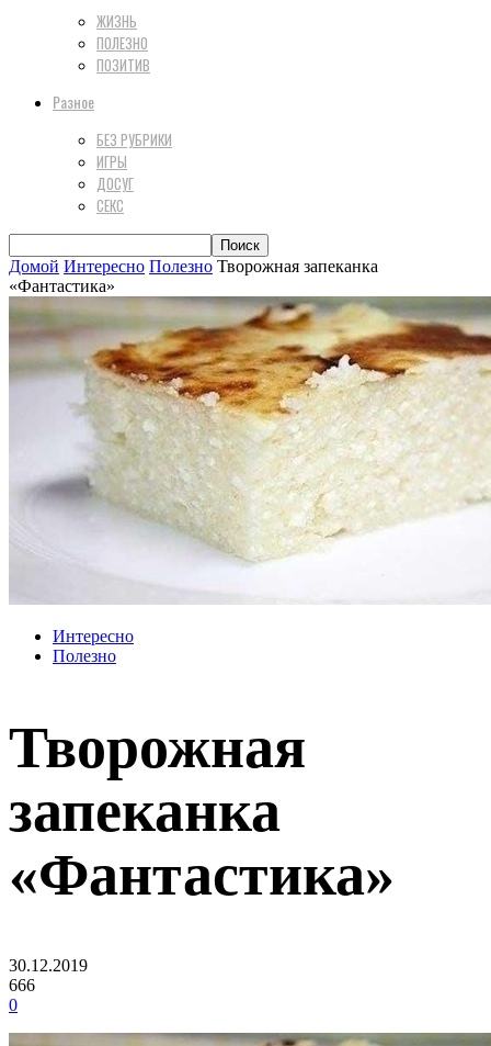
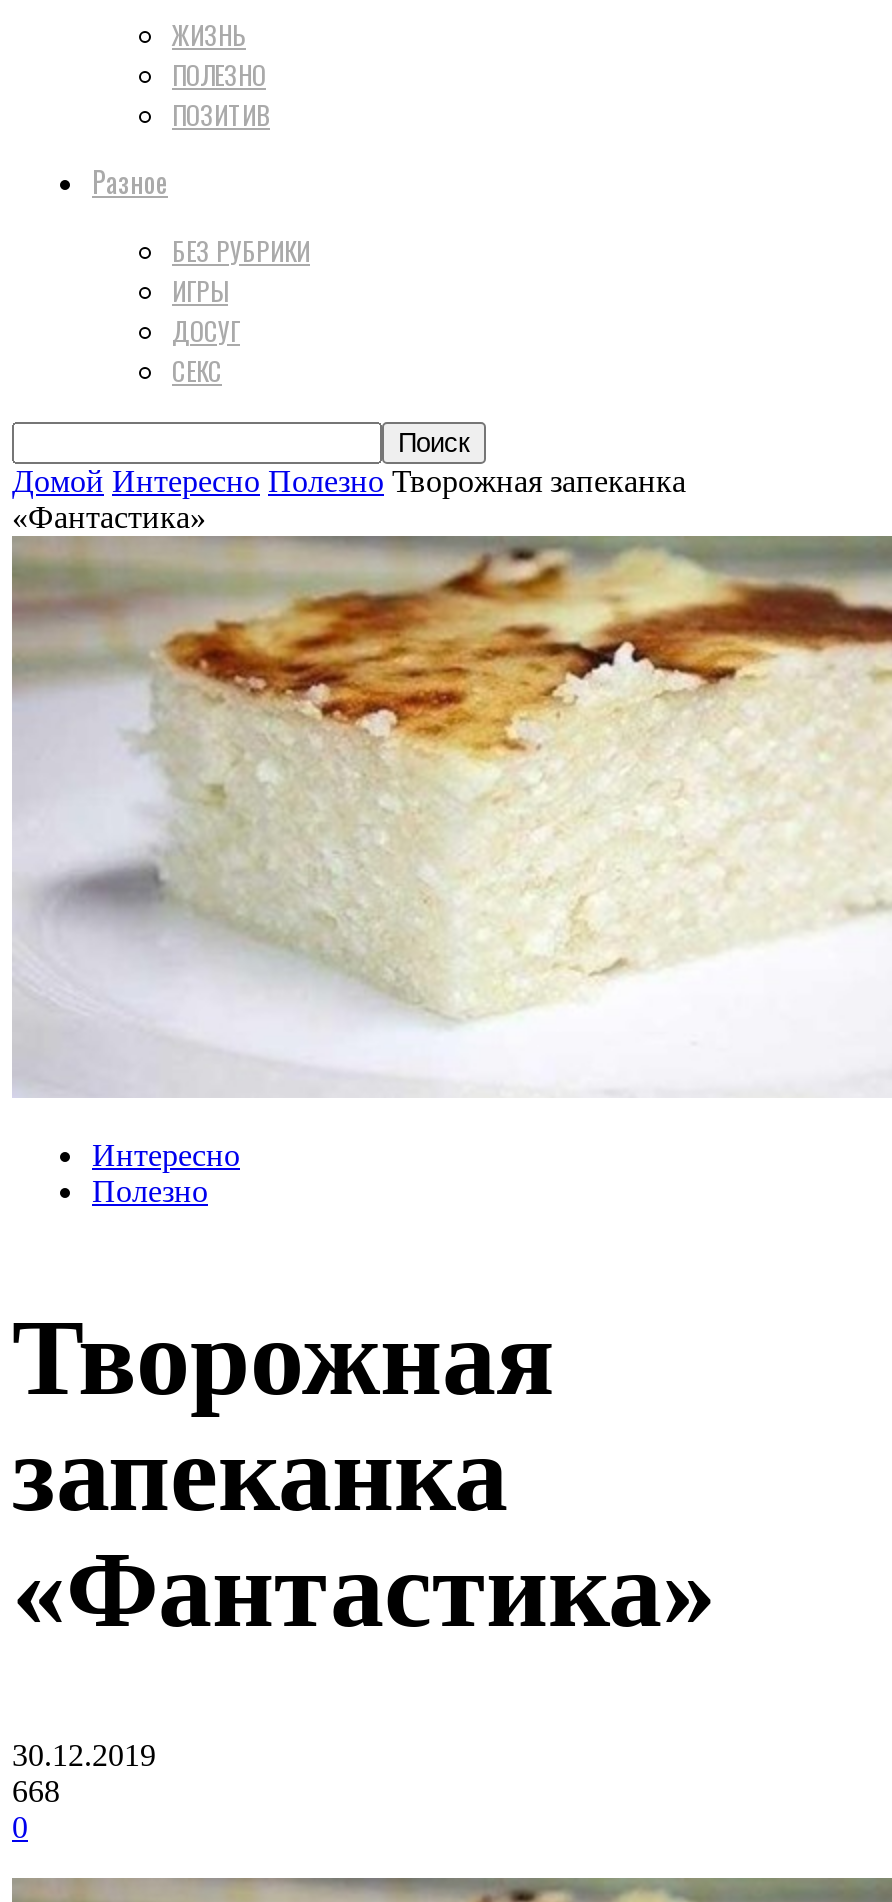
[9,975,35,994] 666 -> [12,1773,60,1807] 668

